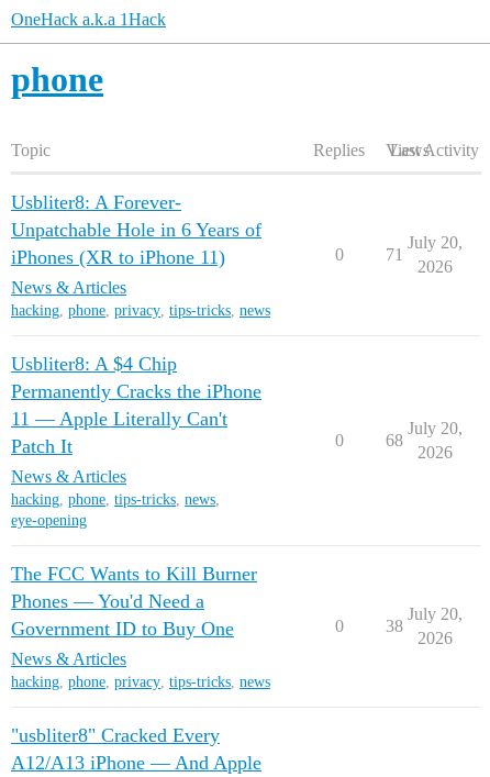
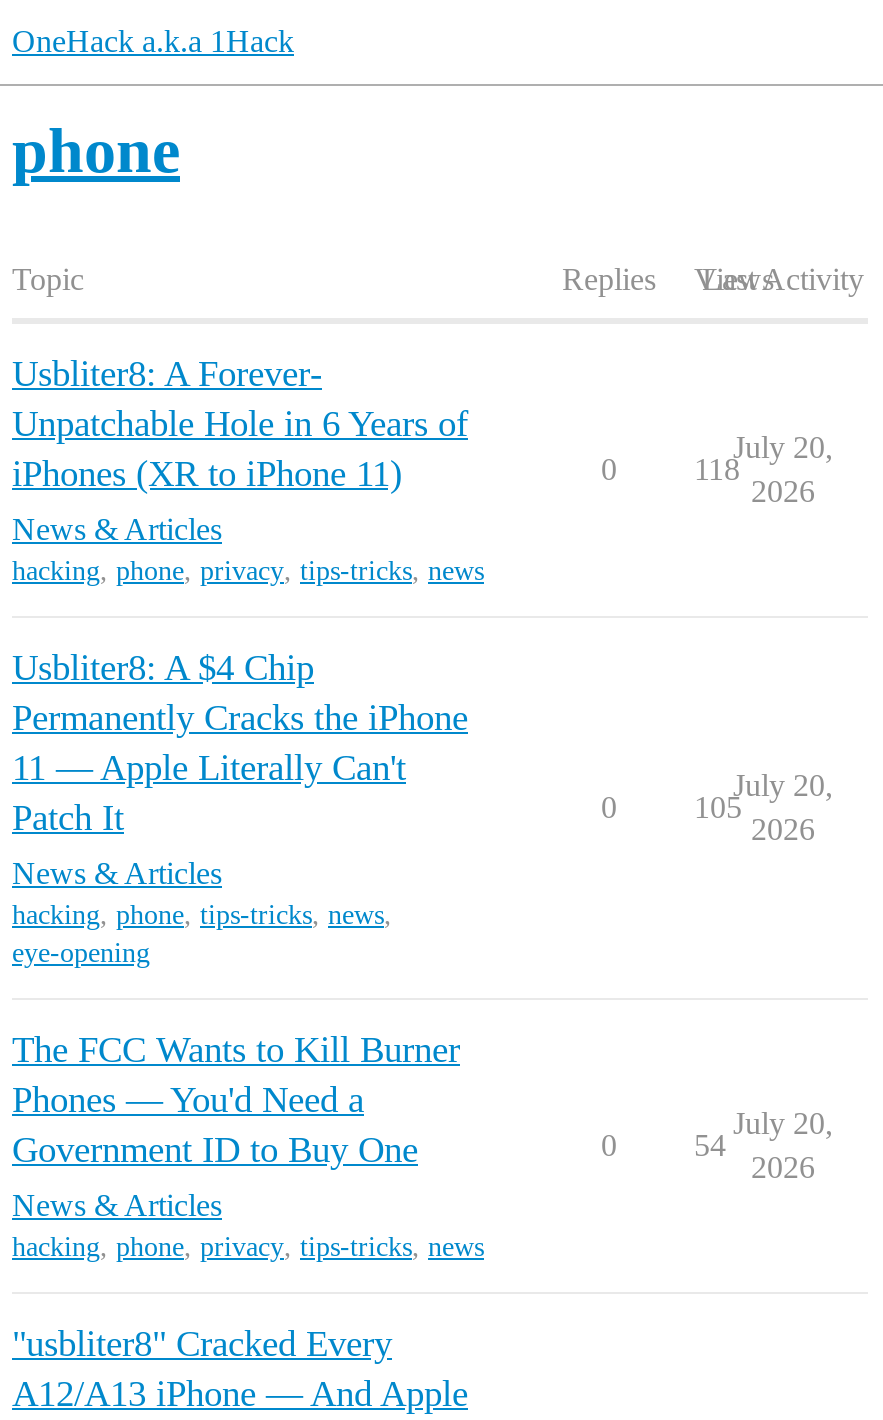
[386,245,403,264] 71 -> [694,452,740,486] 118
[386,431,403,449] 68 -> [694,790,742,824] 105
[386,617,403,635] 38 -> [694,1128,726,1162] 54

